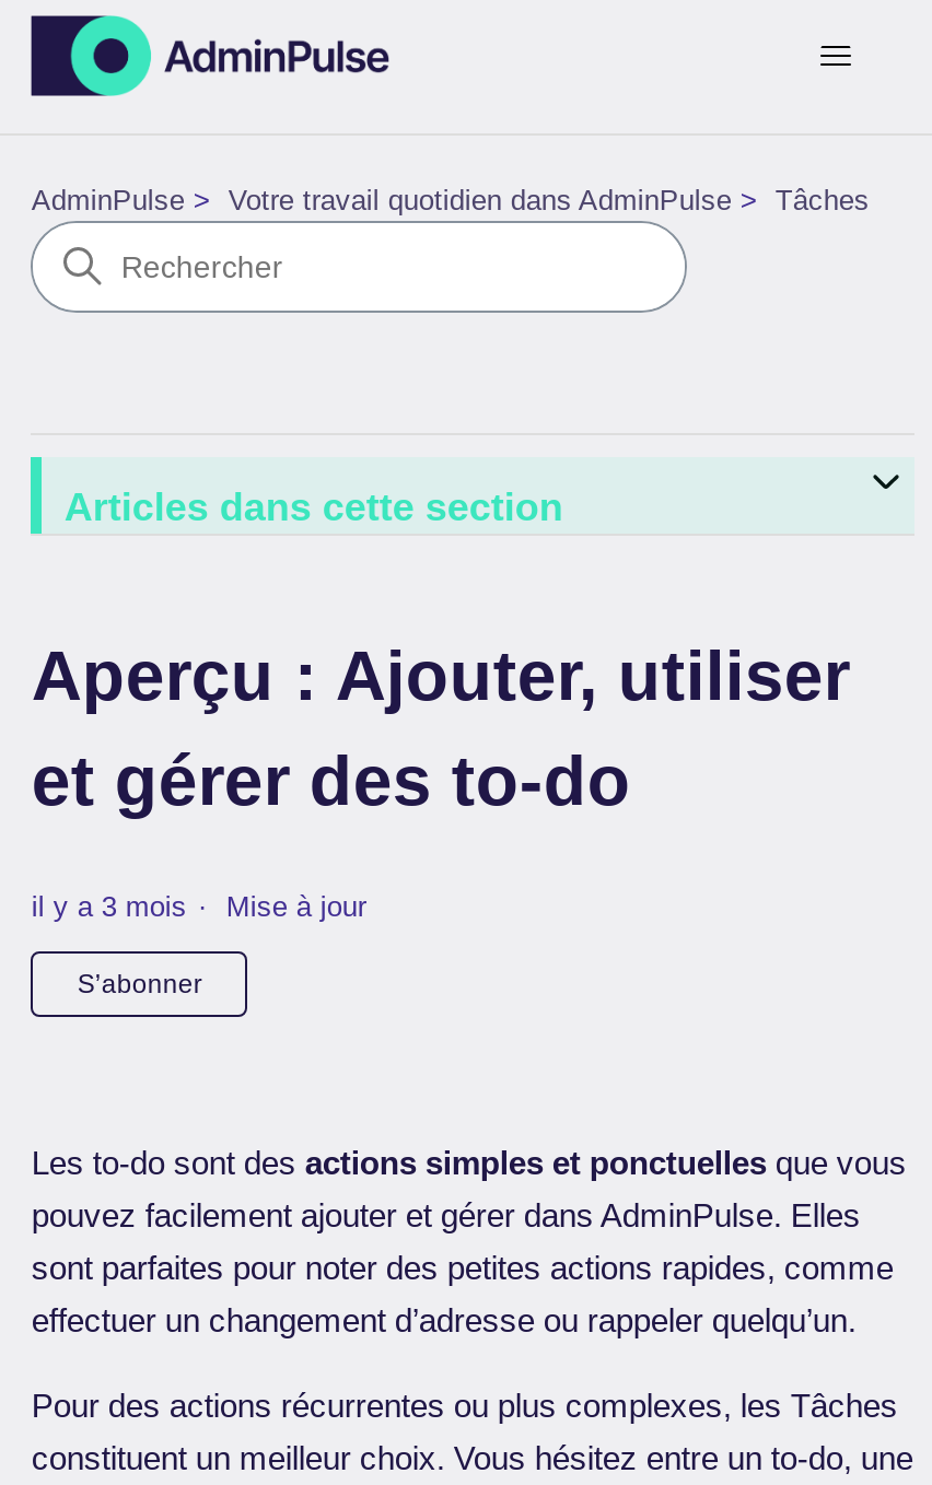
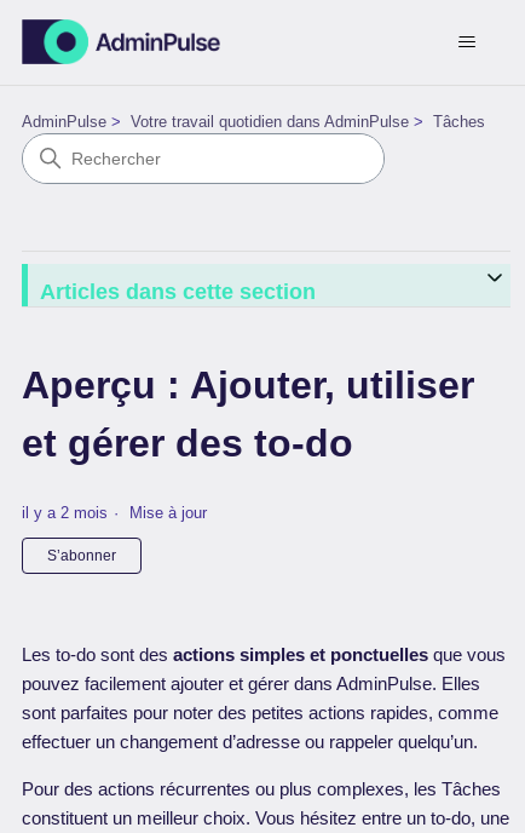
[32,891,366,924] il y a 3 mois Mise à jour -> [22,504,207,522] il y a 2 mois Mise à jour

